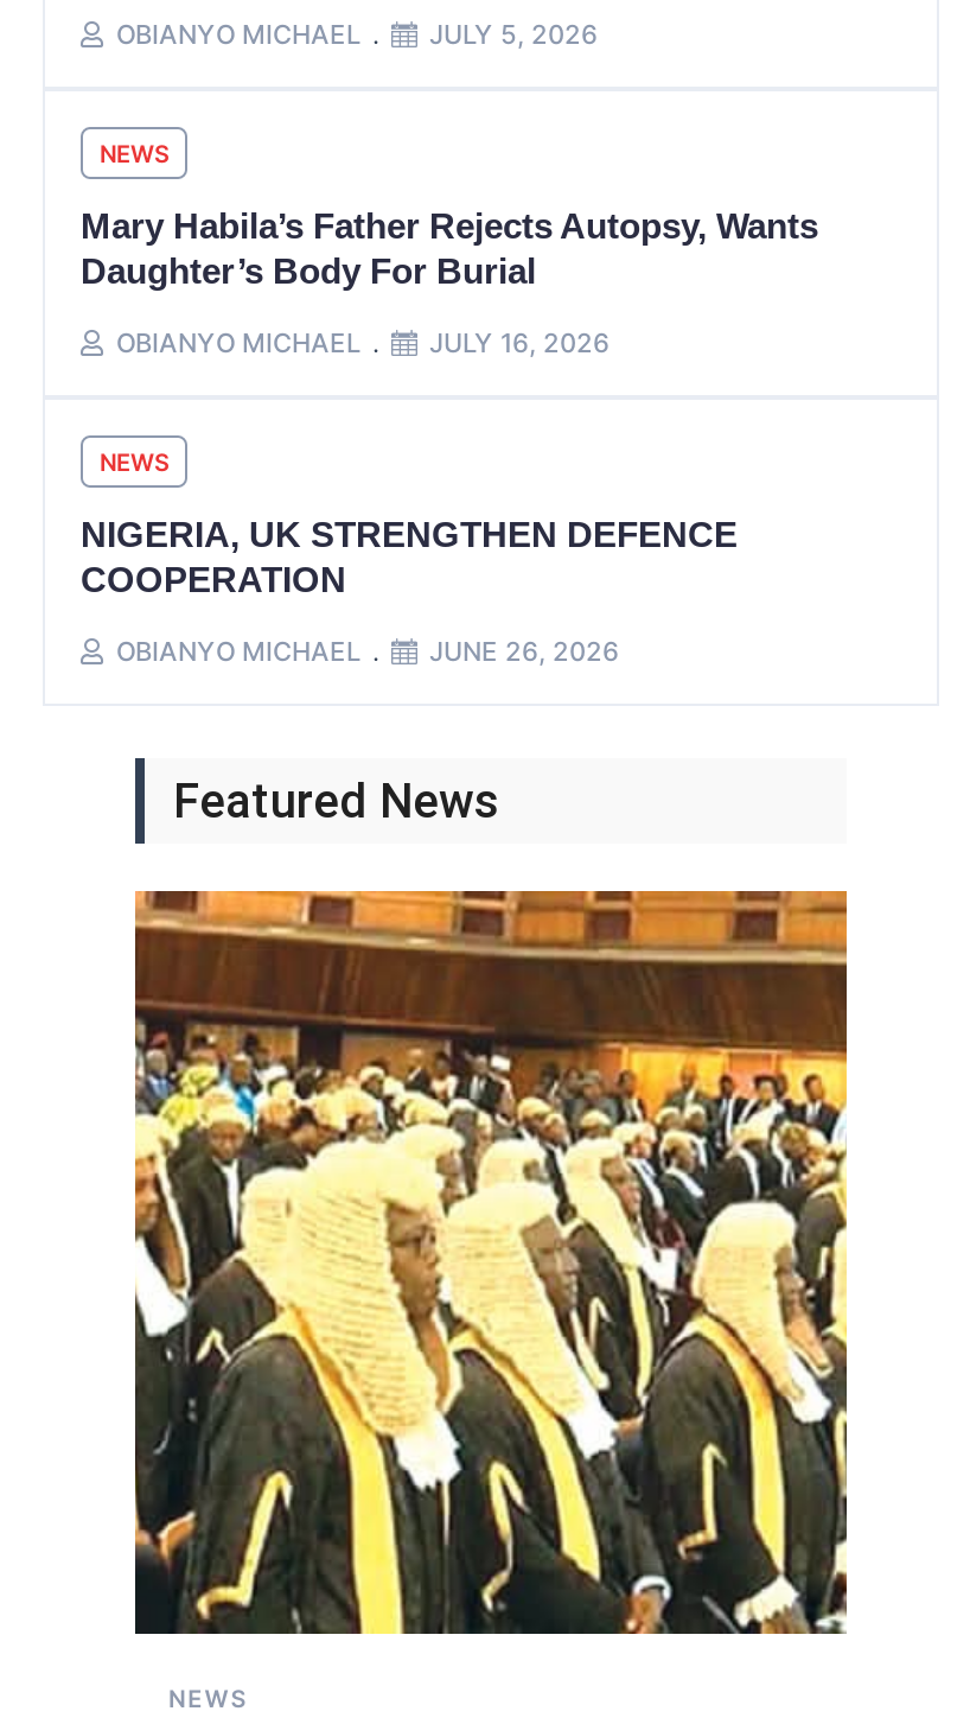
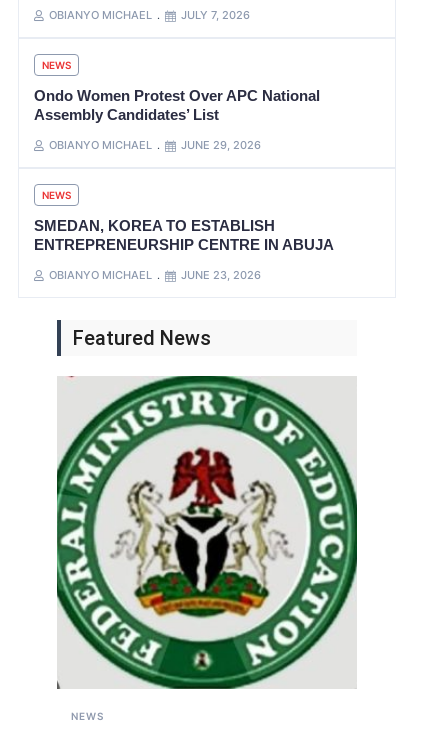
[429,18,598,51] JULY 5, 2026 -> [181,8,250,22] JULY 7, 2026
[81,205,818,290] Mary Habila’s Father Rejects Autopsy, Wants | Daughter’s Body For Burial -> [34,87,320,123] Ondo Women Protest Over APC National | Assembly Candidates’ List
[429,326,610,359] JULY 16, 2026 -> [181,138,261,152] JUNE 29, 2026
[81,514,738,599] NIGERIA, UK STRENGTHEN DEFENCE | COOPERATION -> [34,217,334,253] SMEDAN, KOREA TO ESTABLISH | ENTREPRENEURSHIP CENTRE IN ABUJA
[429,635,619,668] JUNE 26, 2026 -> [181,268,261,282] JUNE 23, 2026
[133,888,849,1637] [image] -> [56,375,358,690] [image]

